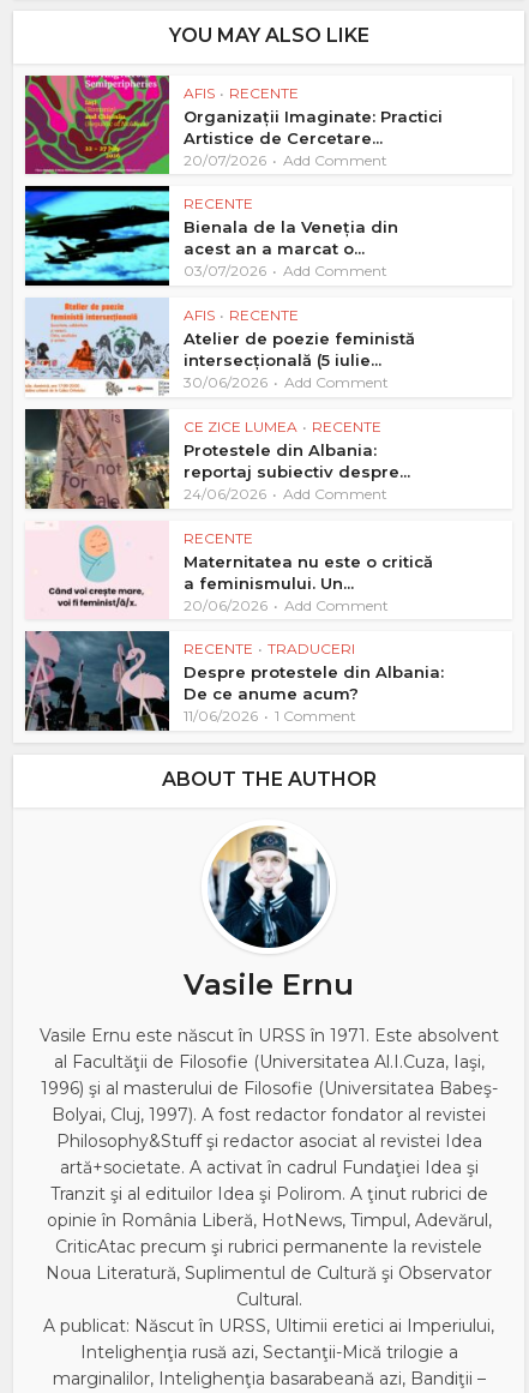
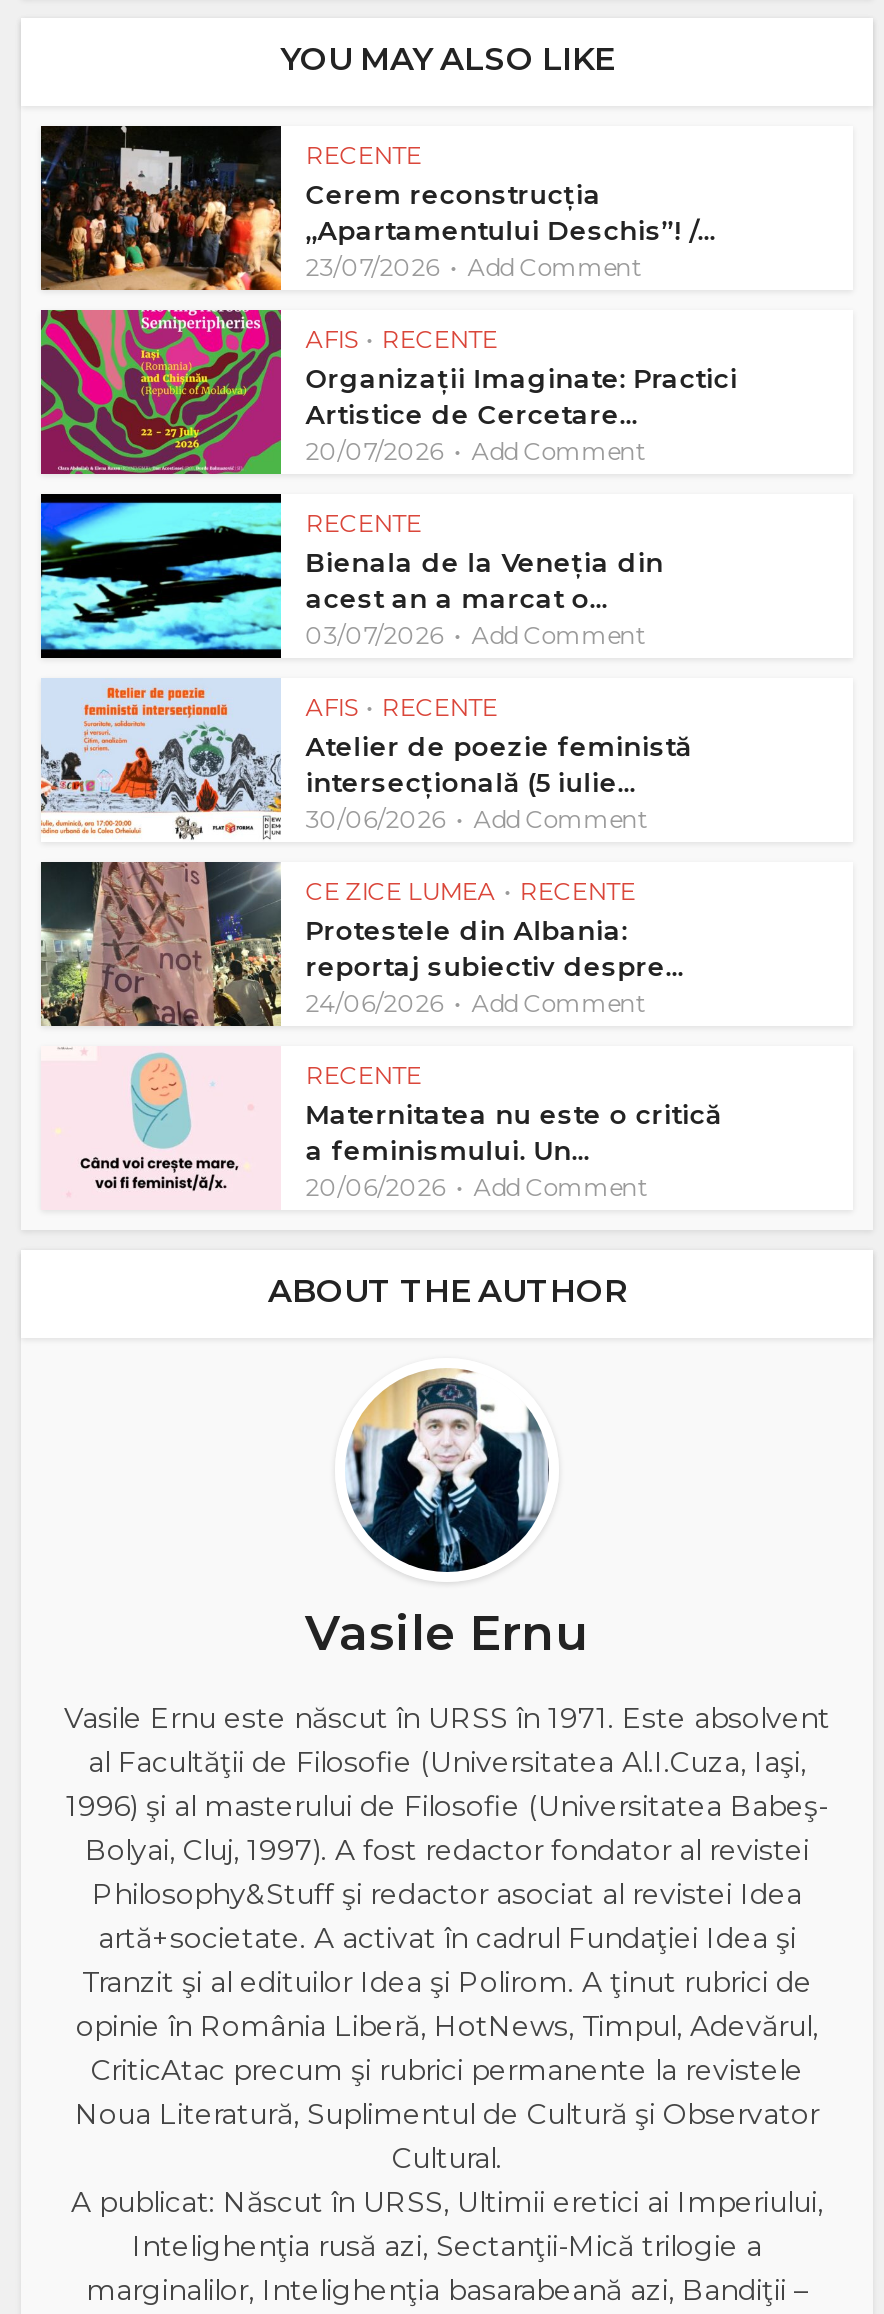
none -> [39,124,715,292] [image] | RECENTE | Cerem reconstrucția | „Apartamentului Deschis”! /... | 23/07/2026 | Add Comment
moved [23,84,443,614] -> [37,323,737,1202]: [image] | AFIS • RECENTE | Organizații Imaginate: Practici | ... | 20/06/2026 | Add Comment
[24,630,444,732] [image] | RECENTE • TRADUCERI | Despre protestele din Albania: | De ce anume acum? | 11/06/2026 | 1 Comment -> none

